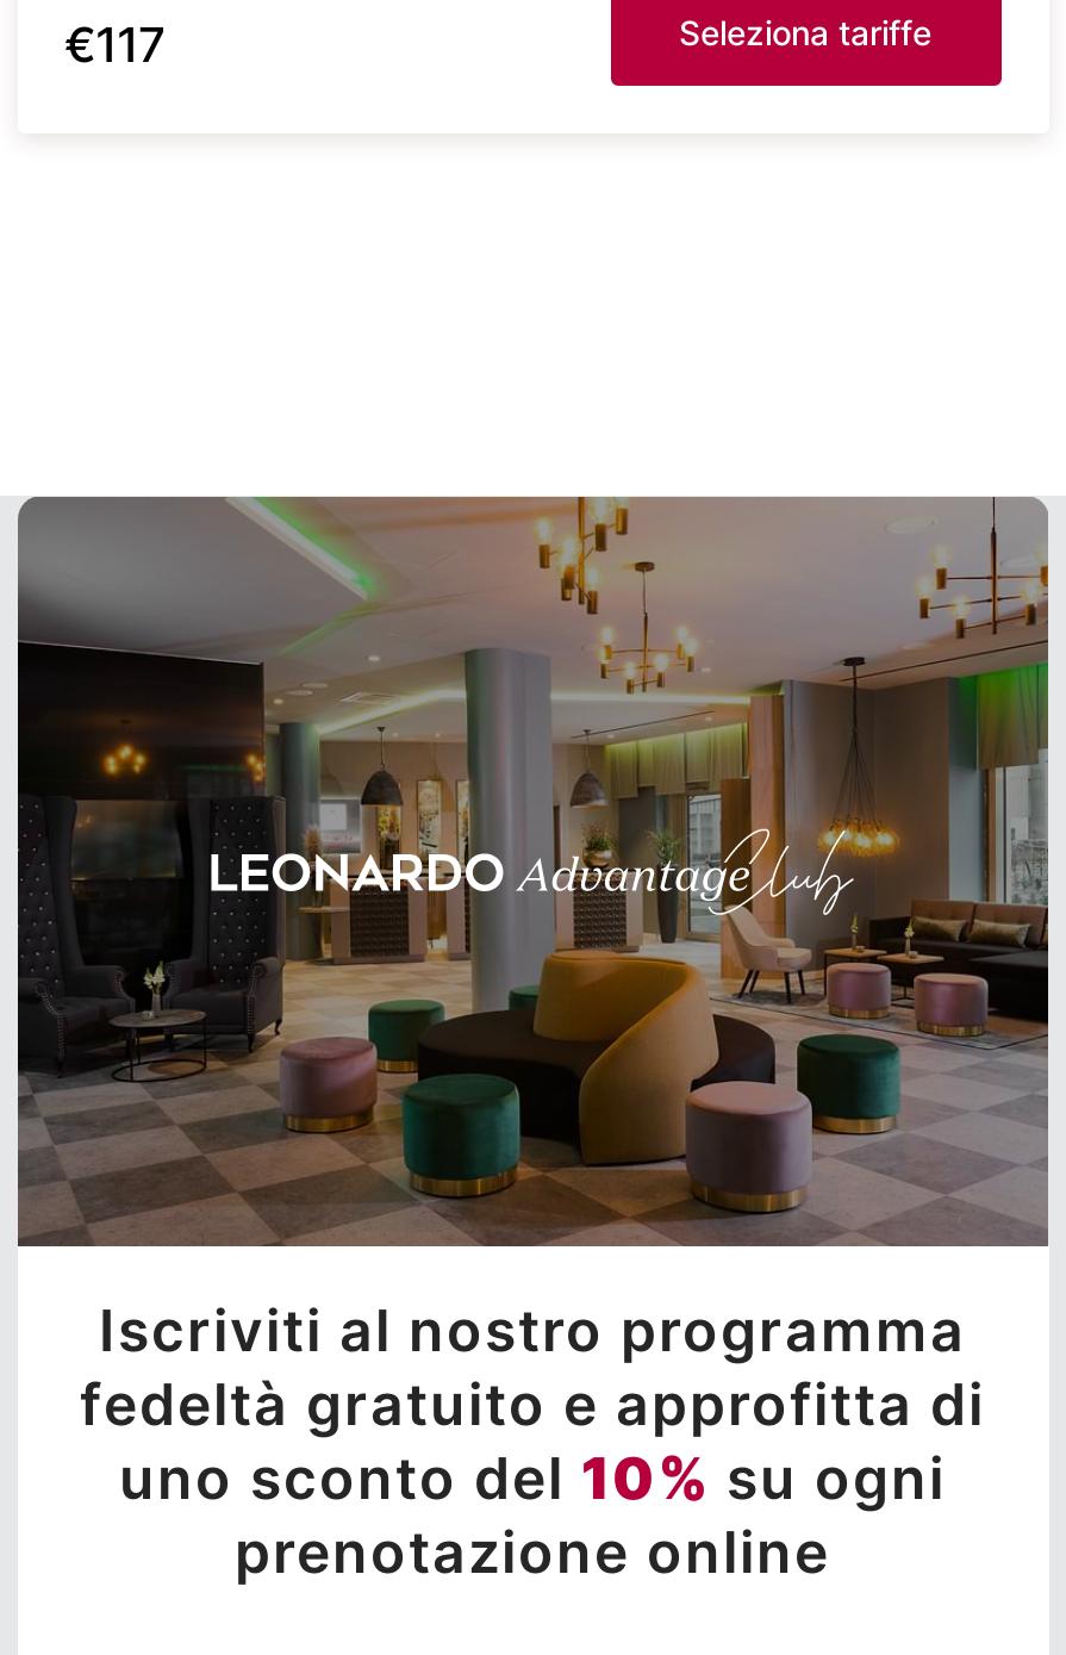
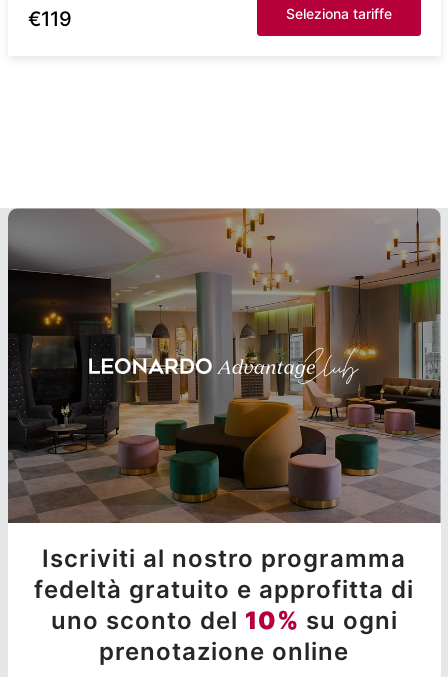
[64,17,167,74] €117 -> [27,7,71,31] €119

